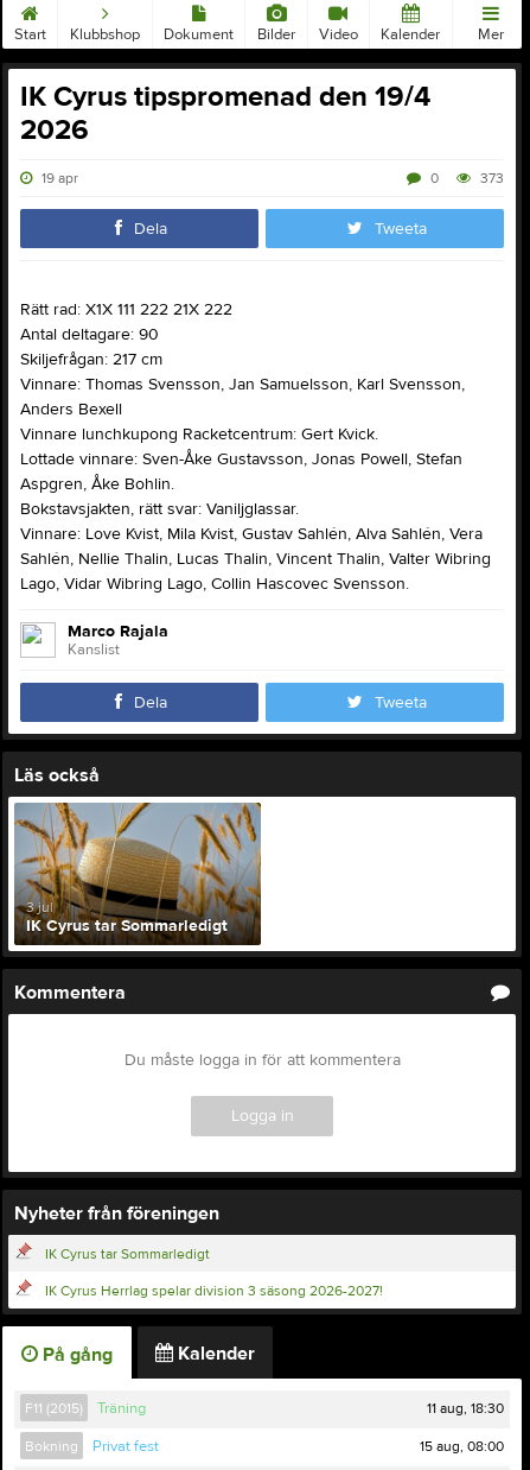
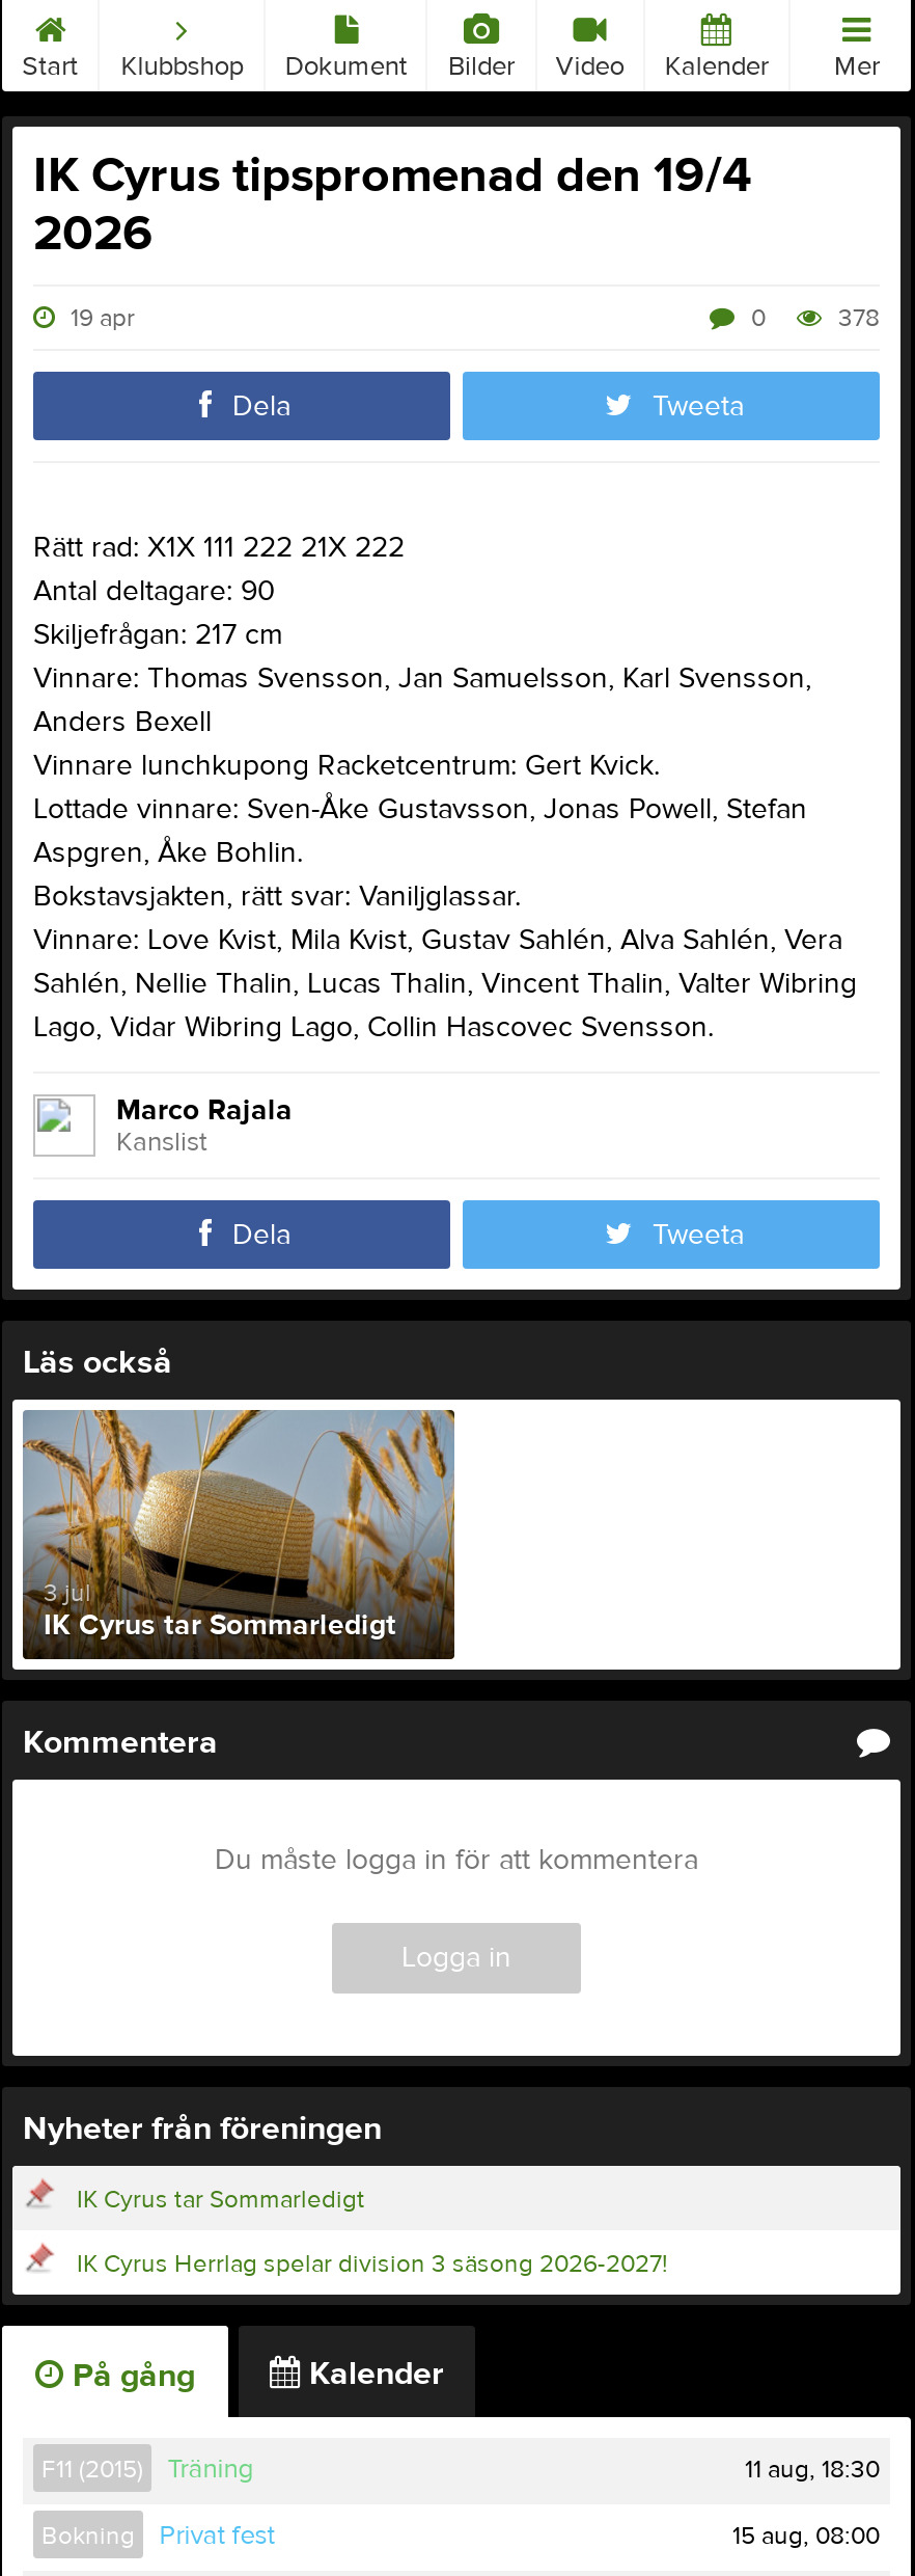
[427,169,504,188] 0 373 -> [745,301,880,334] 0 378

